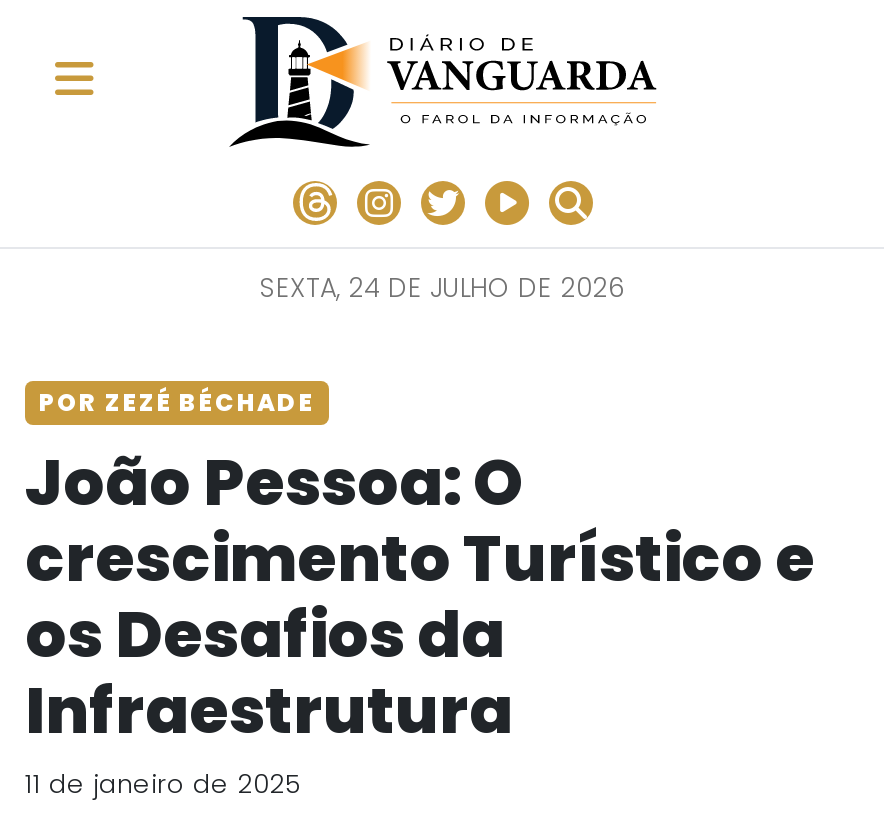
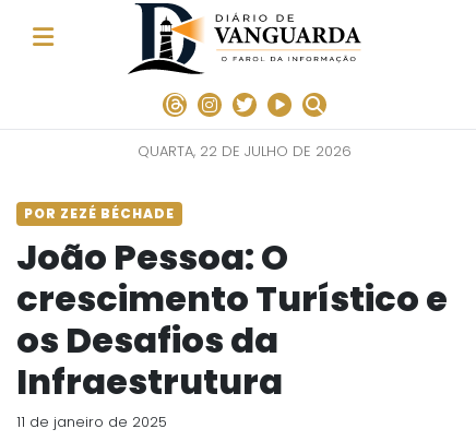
[260,269,626,307] SEXTA, 24 DE JULHO DE 2026 -> [138,141,352,162] QUARTA, 22 DE JULHO DE 2026

